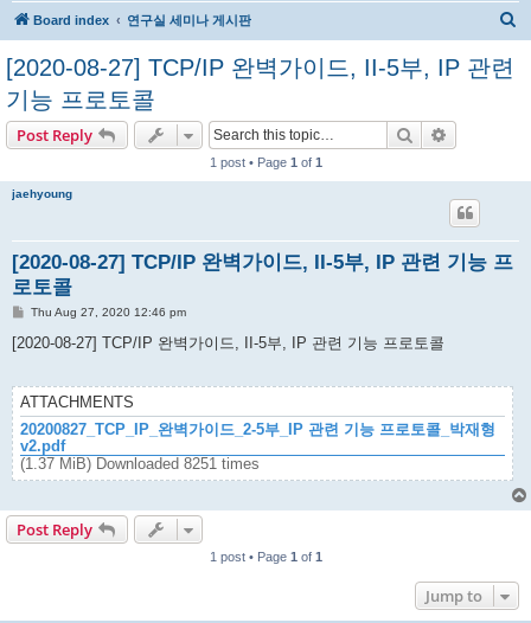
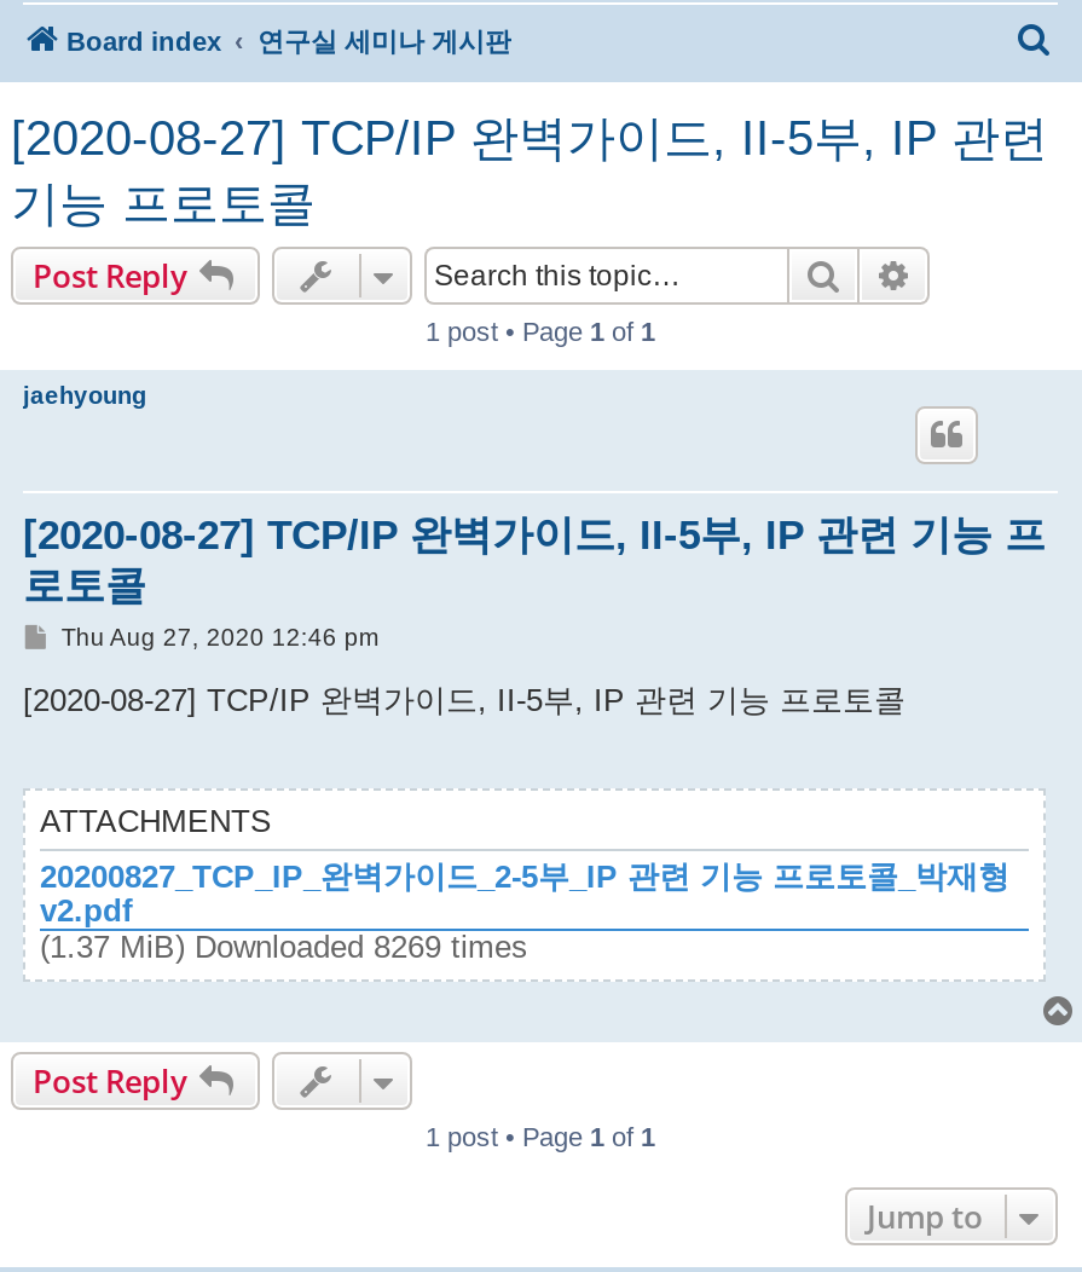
[20,455,260,473] (1.37 MiB) Downloaded 8251 times -> [40,929,528,965] (1.37 MiB) Downloaded 8269 times

